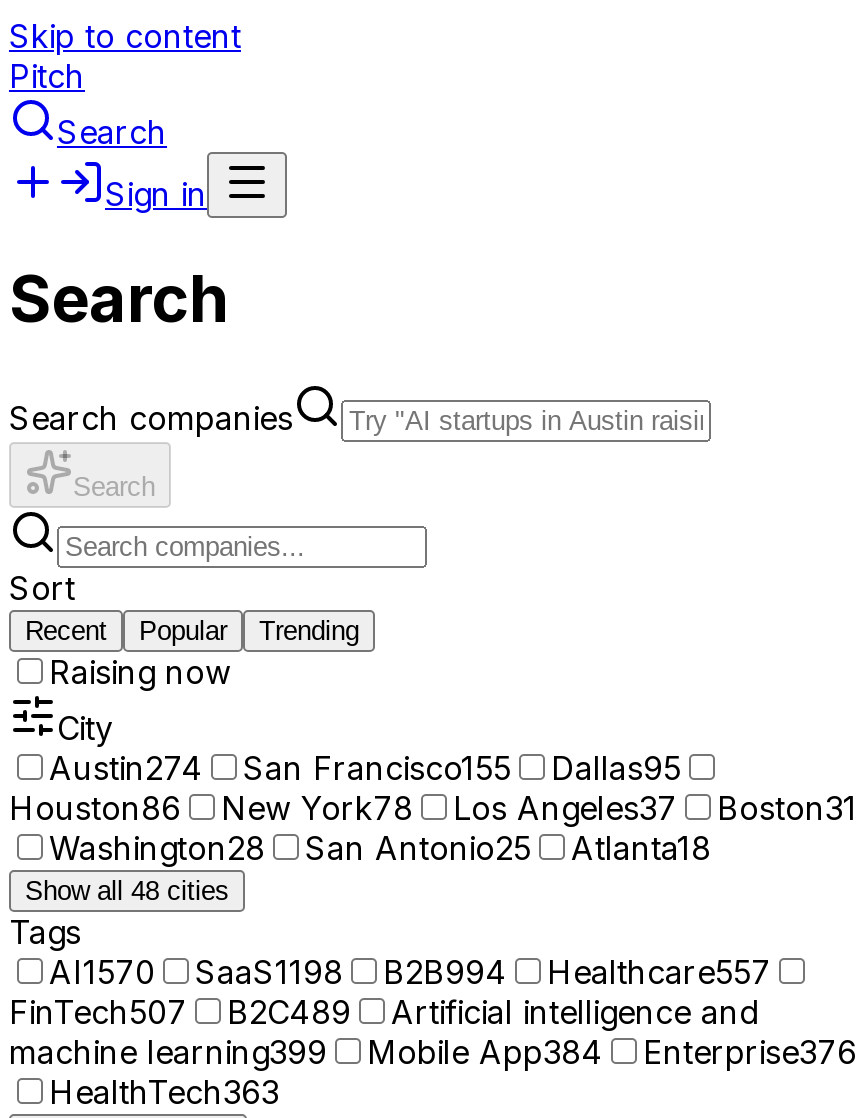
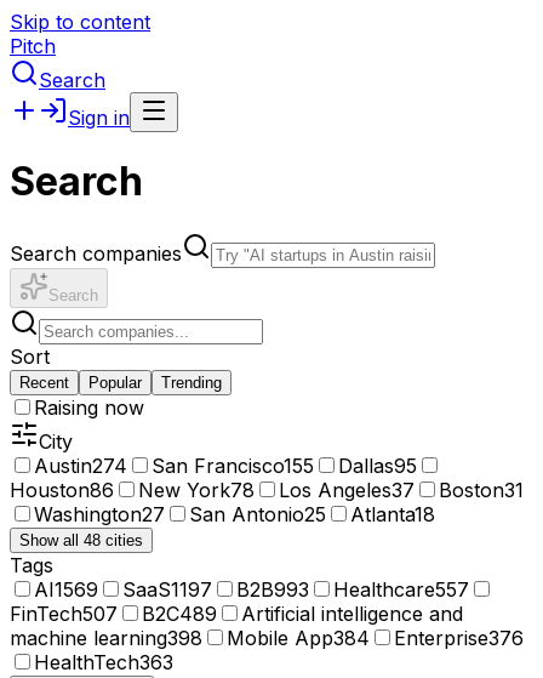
[49,828,711,868] Washington28 San Antonio25 Atlanta18 -> [34,502,435,526] Washington27 San Antonio25 Atlanta18
[49,952,155,992] AI1570 -> [34,577,98,601] AI1569
[195,952,343,992] SaaS1198 -> [122,577,212,601] SaaS1197
[383,952,507,992] B2B994 -> [236,577,309,601] B2B993
[9,1032,327,1072] machine learning399 -> [10,626,202,650] machine learning398

